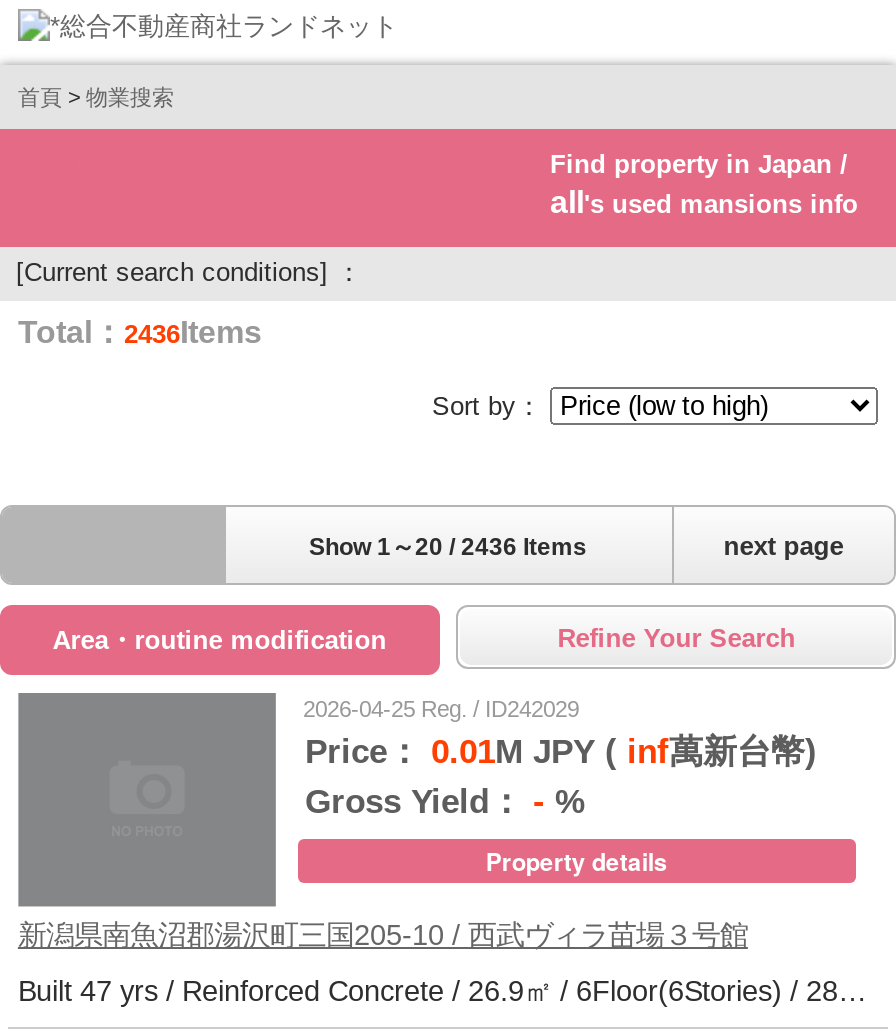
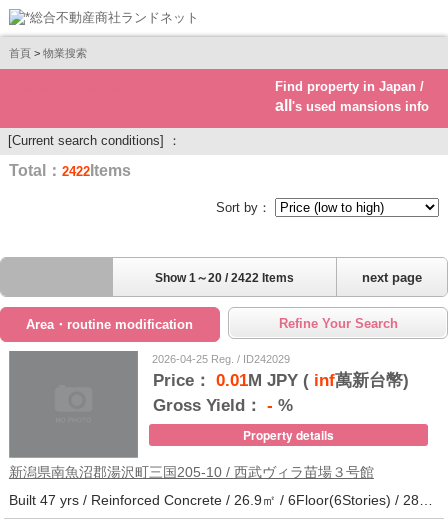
[18,316,262,350] Total：2436Items -> [9,162,131,179] Total：2422Items
[309,534,587,562] Show 1～20 / 2436 Items -> [154,271,293,285] Show 1～20 / 2422 Items

